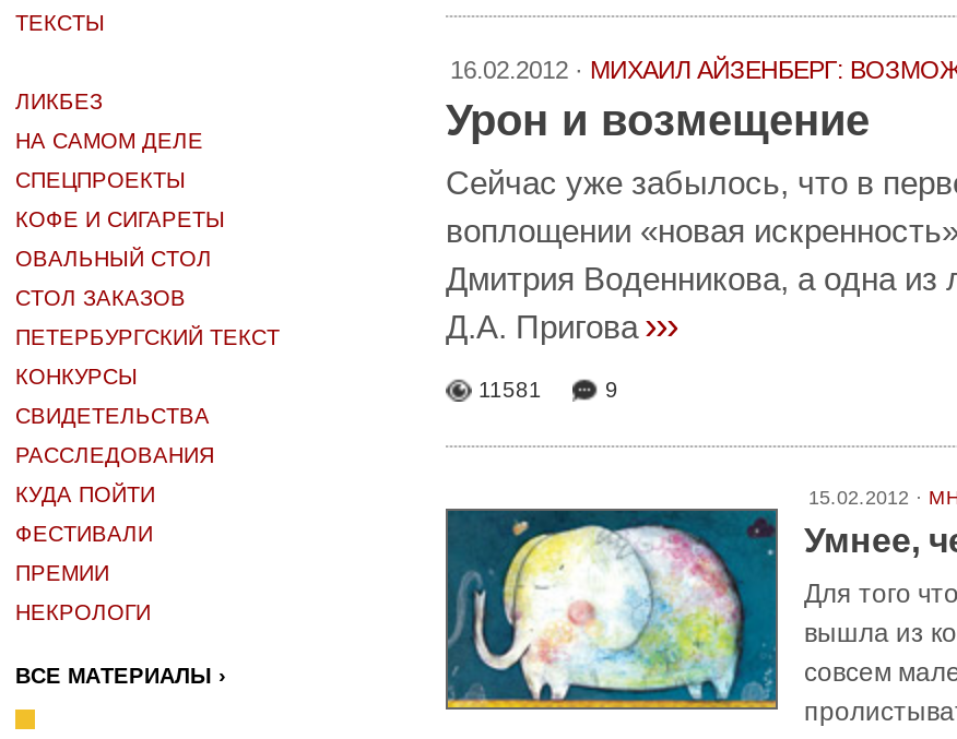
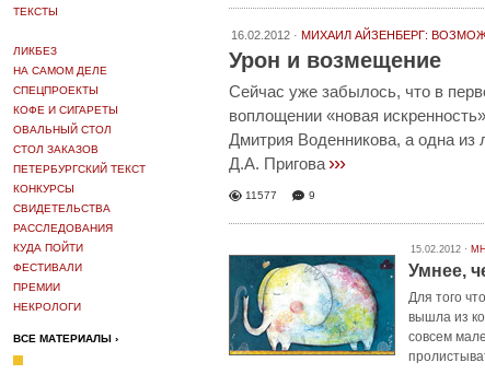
[478,378,542,402] 11581 -> [245,189,277,201] 11577

